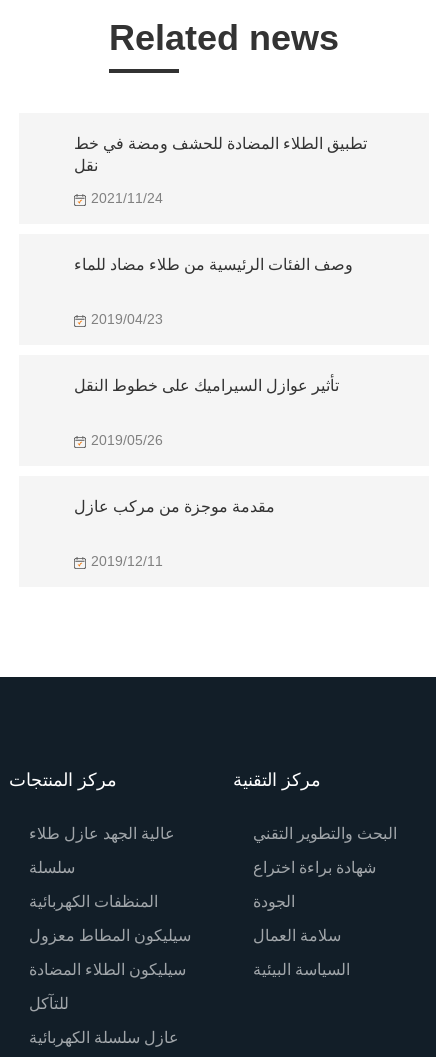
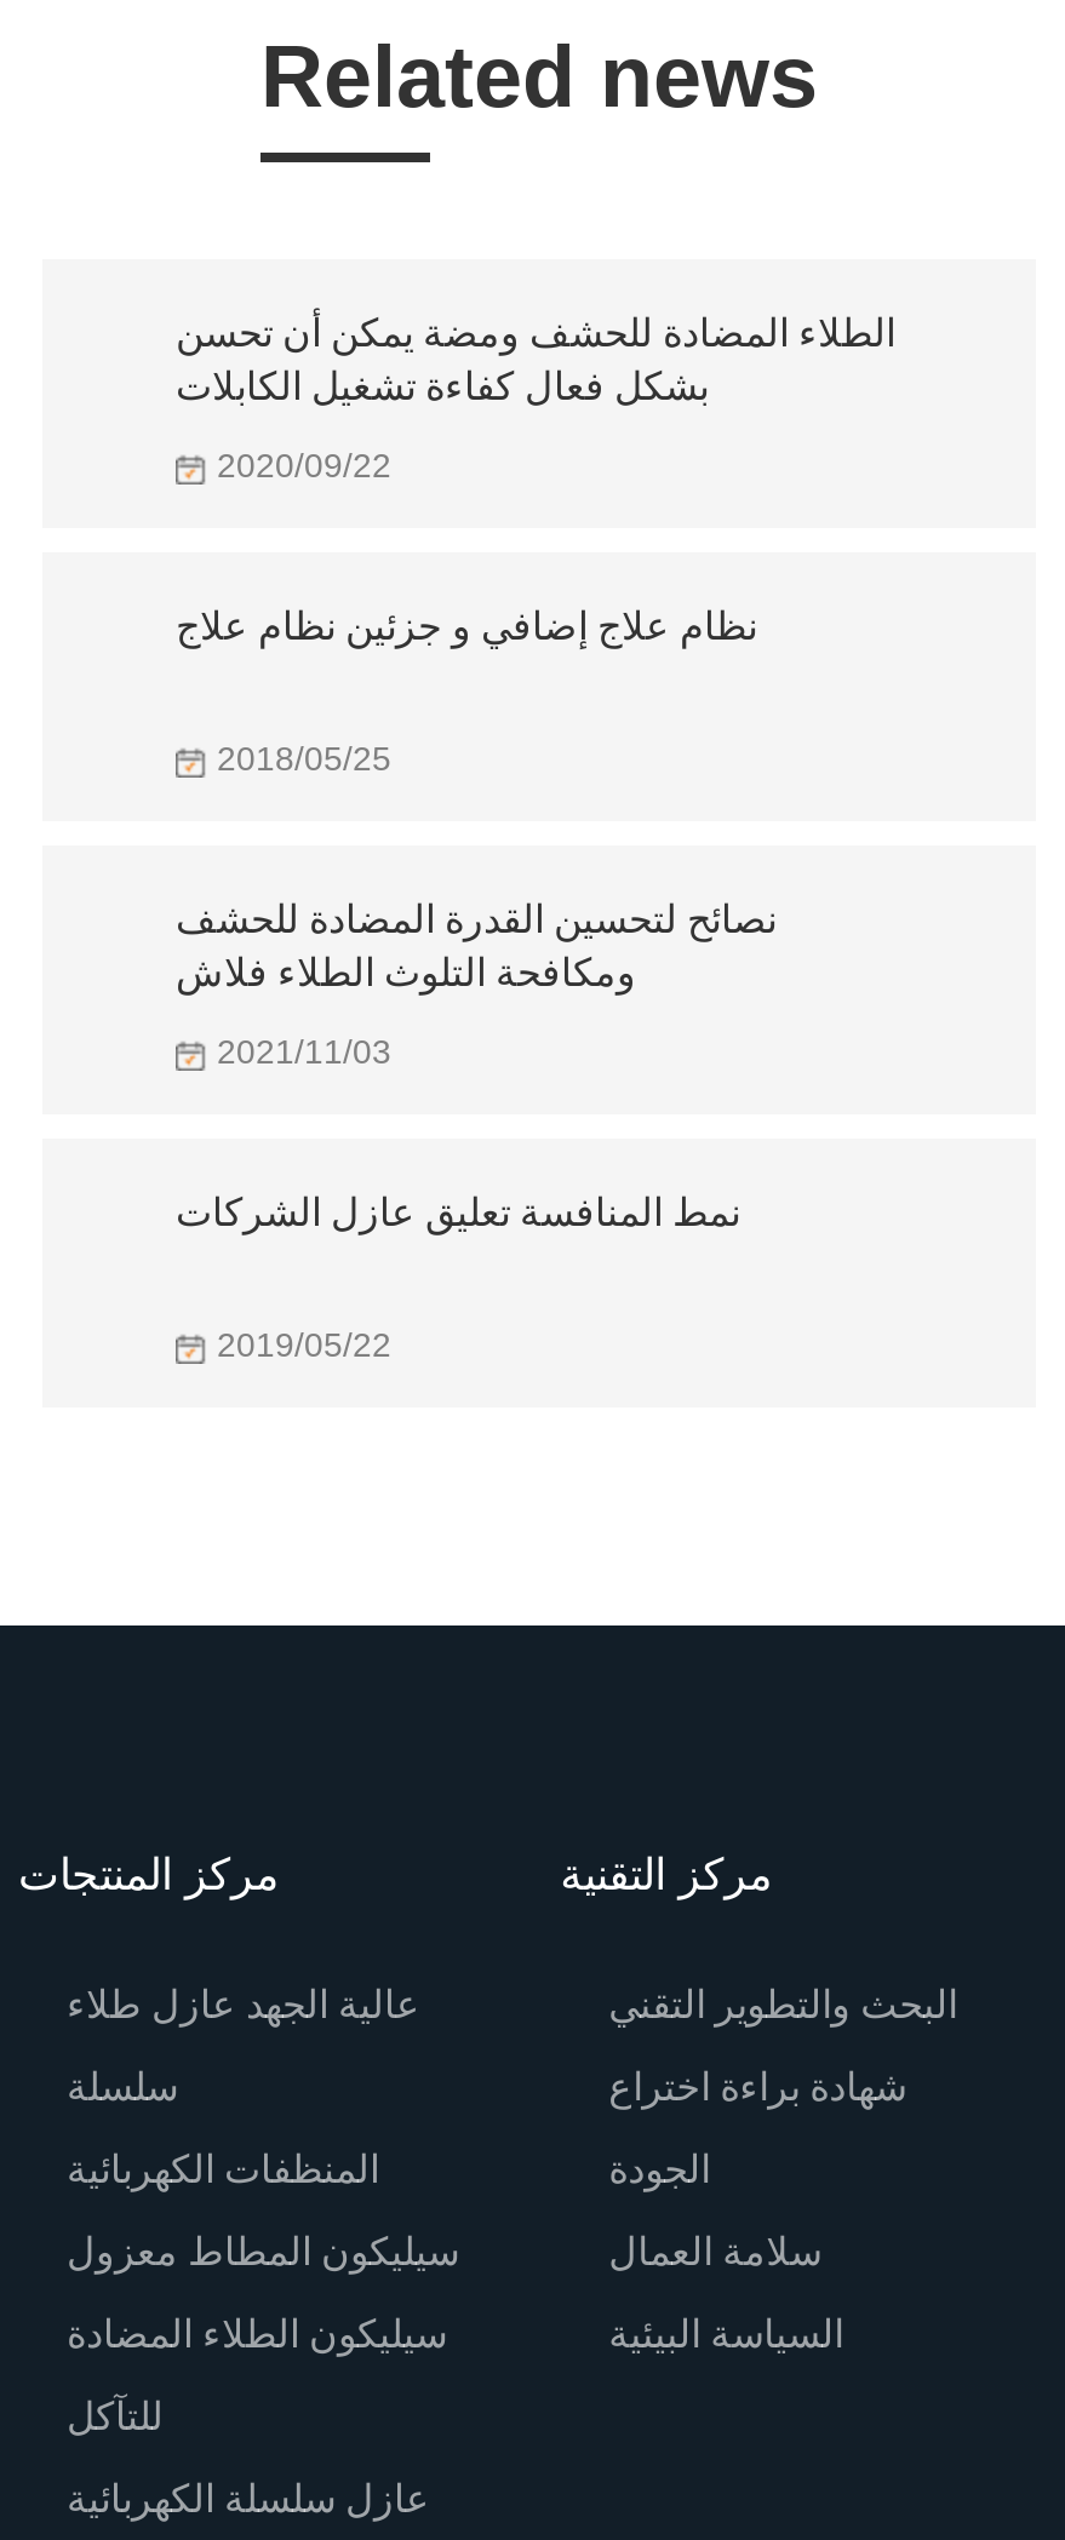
[74,135,367,174] تطبيق الطلاء المضادة للحشف ومضة في خط | نقل -> [176,314,895,408] الطلاء المضادة للحشف ومضة يمكن أن تحسن | بشكل فعال كفاءة تشغيل الكابلات
[91,190,163,206] 2021/11/24 -> [217,447,391,486] 2020/09/22
[74,256,353,273] وصف الفئات الرئيسية من طلاء مضاد للماء -> [176,607,757,648] نظام علاج إضافي و جزئين نظام علاج
[91,311,163,327] 2019/04/23 -> [217,740,391,779] 2018/05/25
[74,377,339,394] تأثير عوازل السيراميك على خطوط النقل -> [176,900,777,994] نصائح لتحسين القدرة المضادة للحشف | ومكافحة التلوث الطلاء فلاش
[91,432,163,448] 2019/05/26 -> [217,1033,391,1072] 2021/11/03
[74,498,275,515] مقدمة موجزة من مركب عازل -> [176,1193,740,1234] نمط المنافسة تعليق عازل الشركات
[91,553,163,569] 2019/12/11 -> [217,1326,391,1365] 2019/05/22

